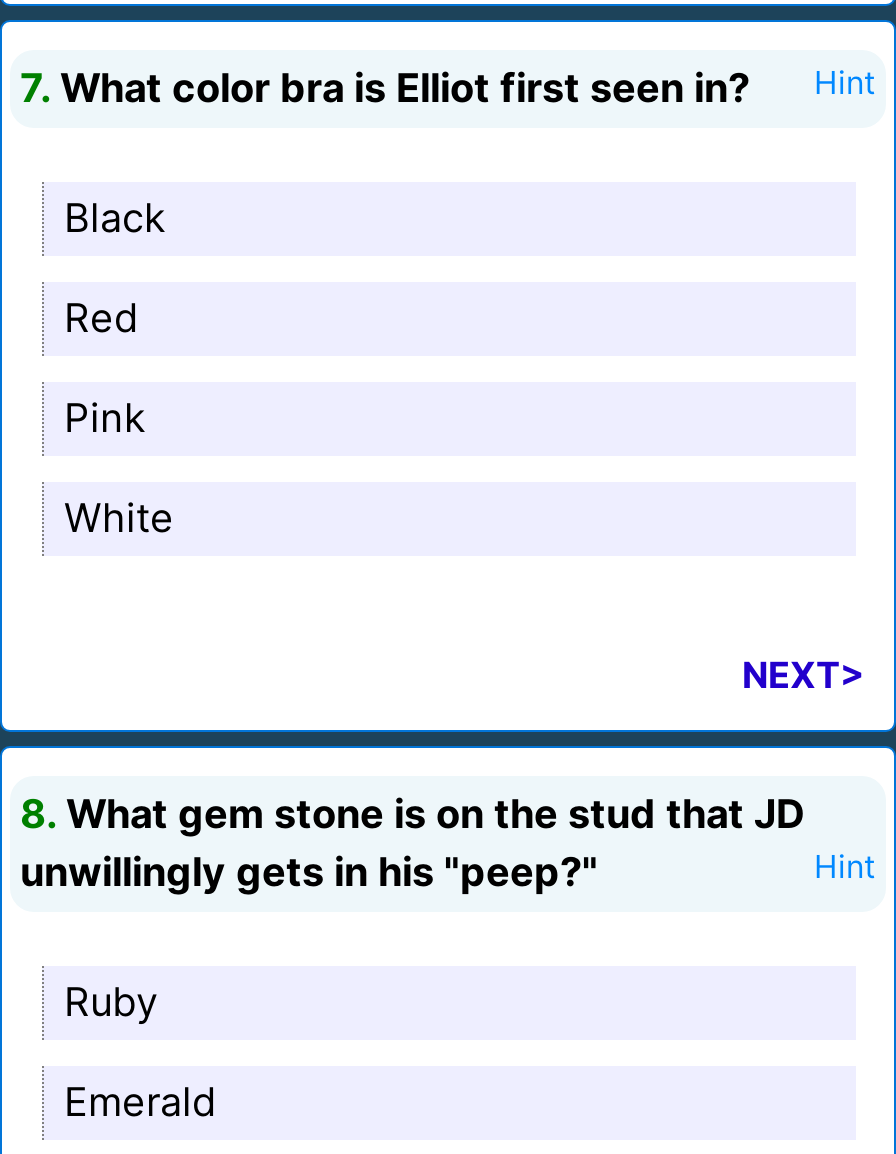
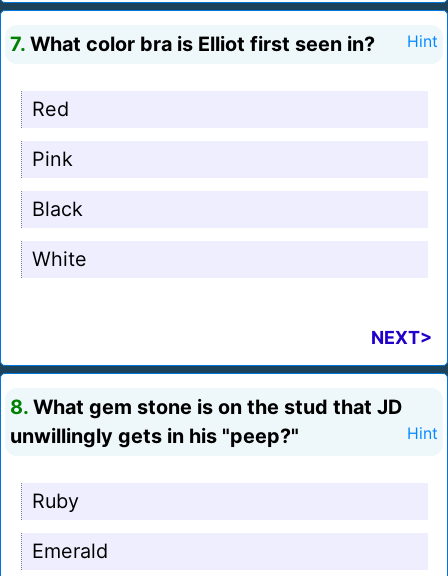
moved [64,194,166,242] -> [32,197,83,221]: Black
moved [64,294,146,442] -> [32,97,73,171]: Red | Pink

